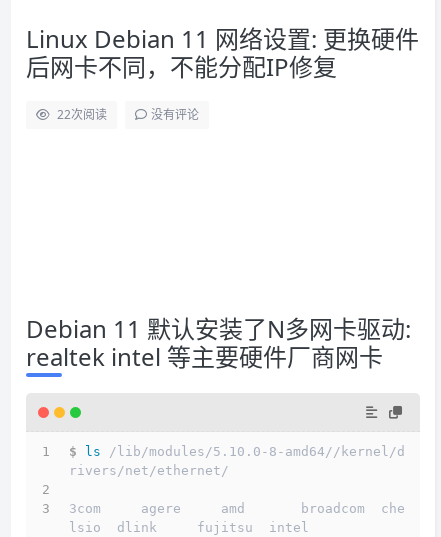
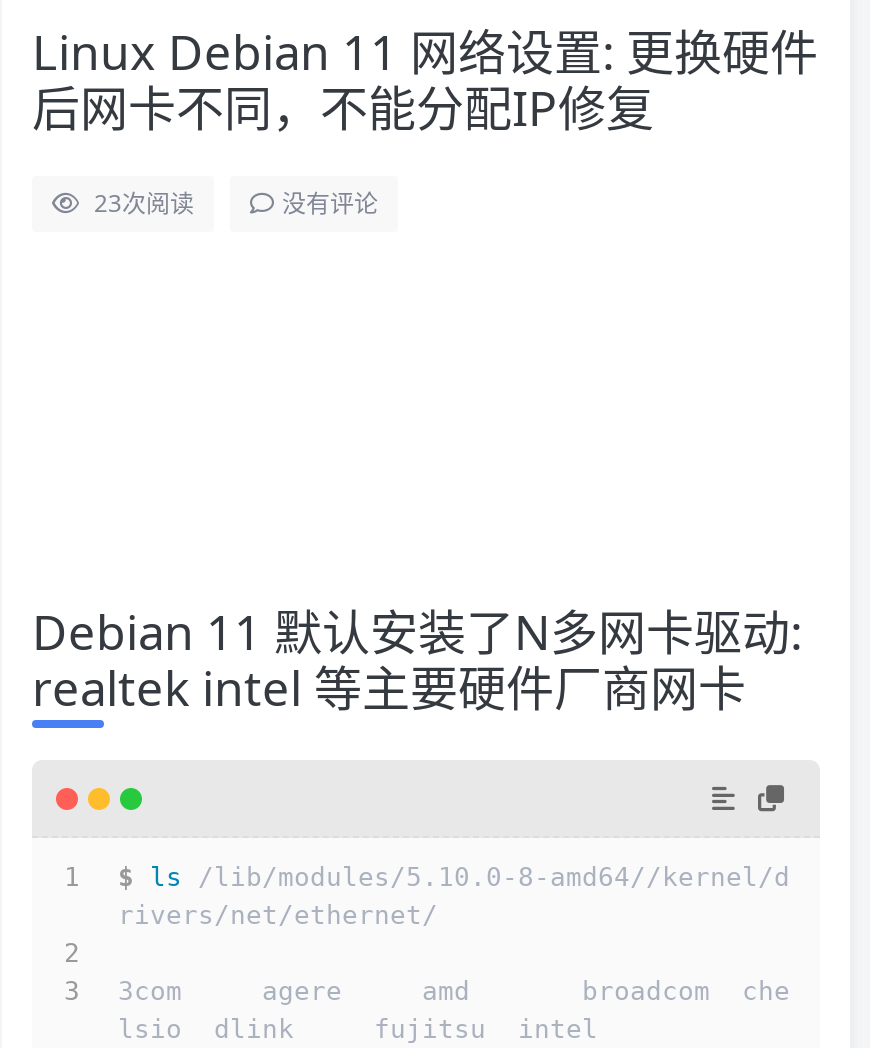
[57,106,107,123] 22次阅读 -> [94,186,194,220] 23次阅读

